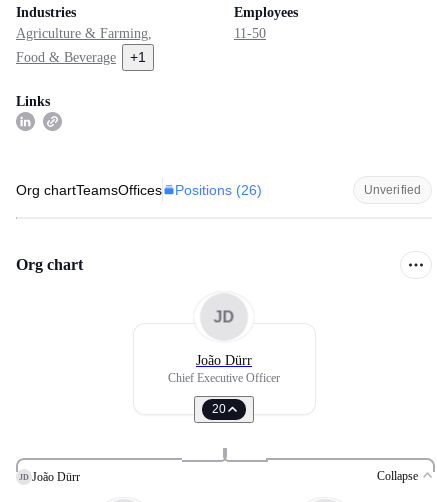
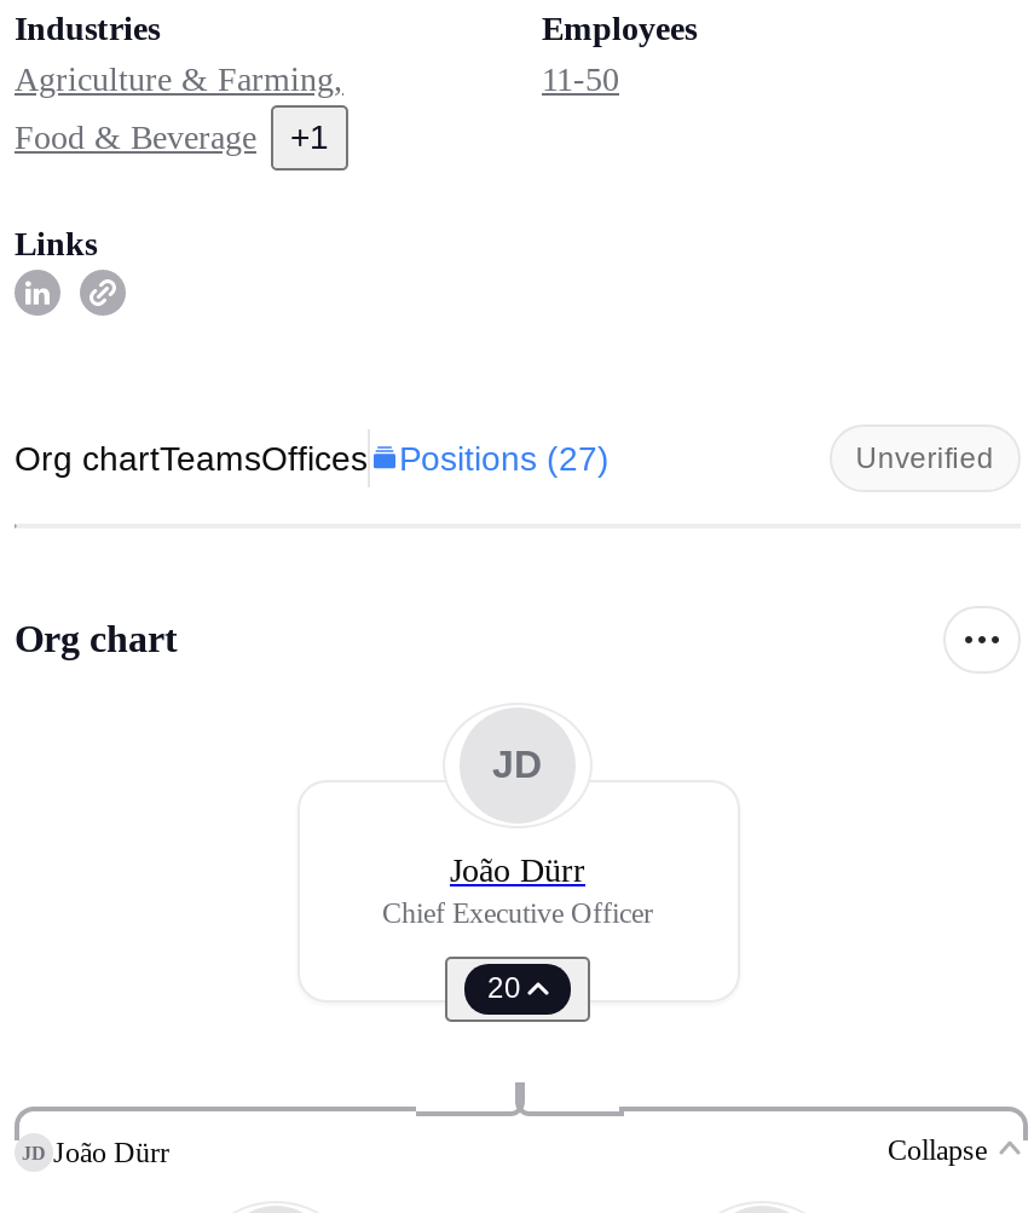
[16,182,262,198] Org chartTeamsOffices Positions (26) -> [15,439,610,478] Org chartTeamsOffices Positions (27)

